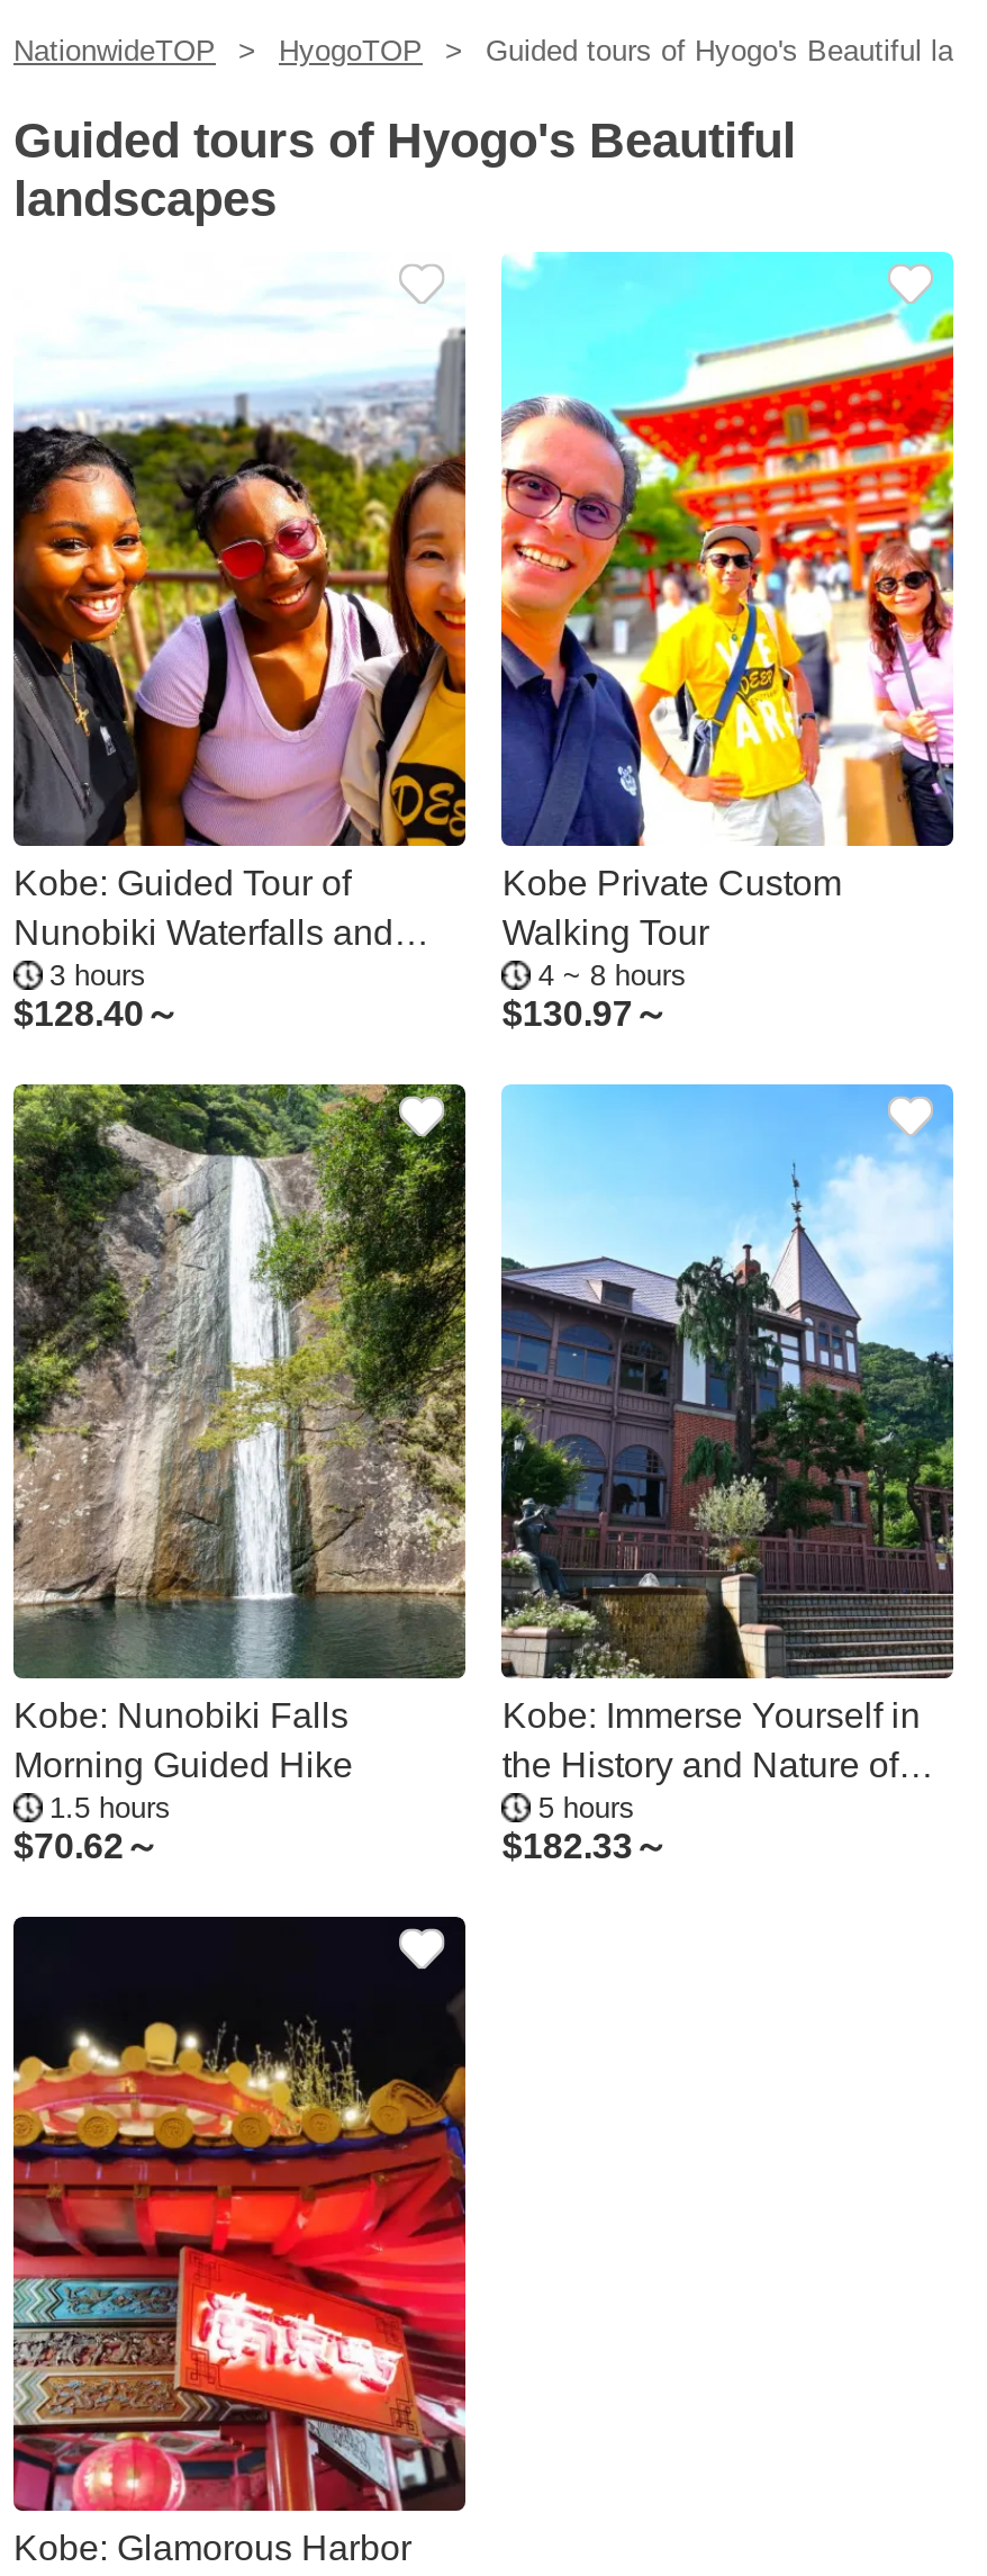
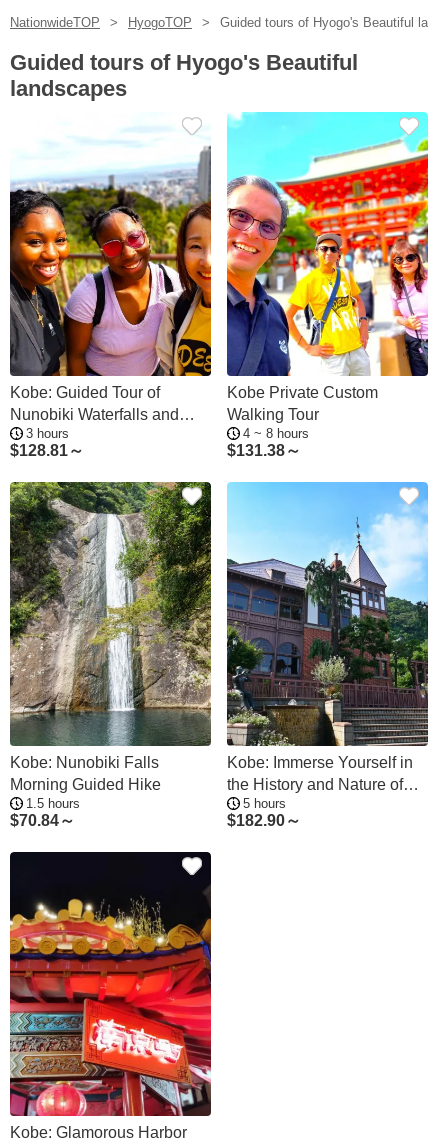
[13,995,180,1033] $128.40～ -> [10,442,84,459] $128.81～
[502,995,669,1033] $130.97～ -> [227,442,301,459] $131.38～
[13,1827,160,1865] $70.62～ -> [10,812,75,829] $70.84～
[502,1827,669,1865] $182.33～ -> [227,812,301,829] $182.90～

